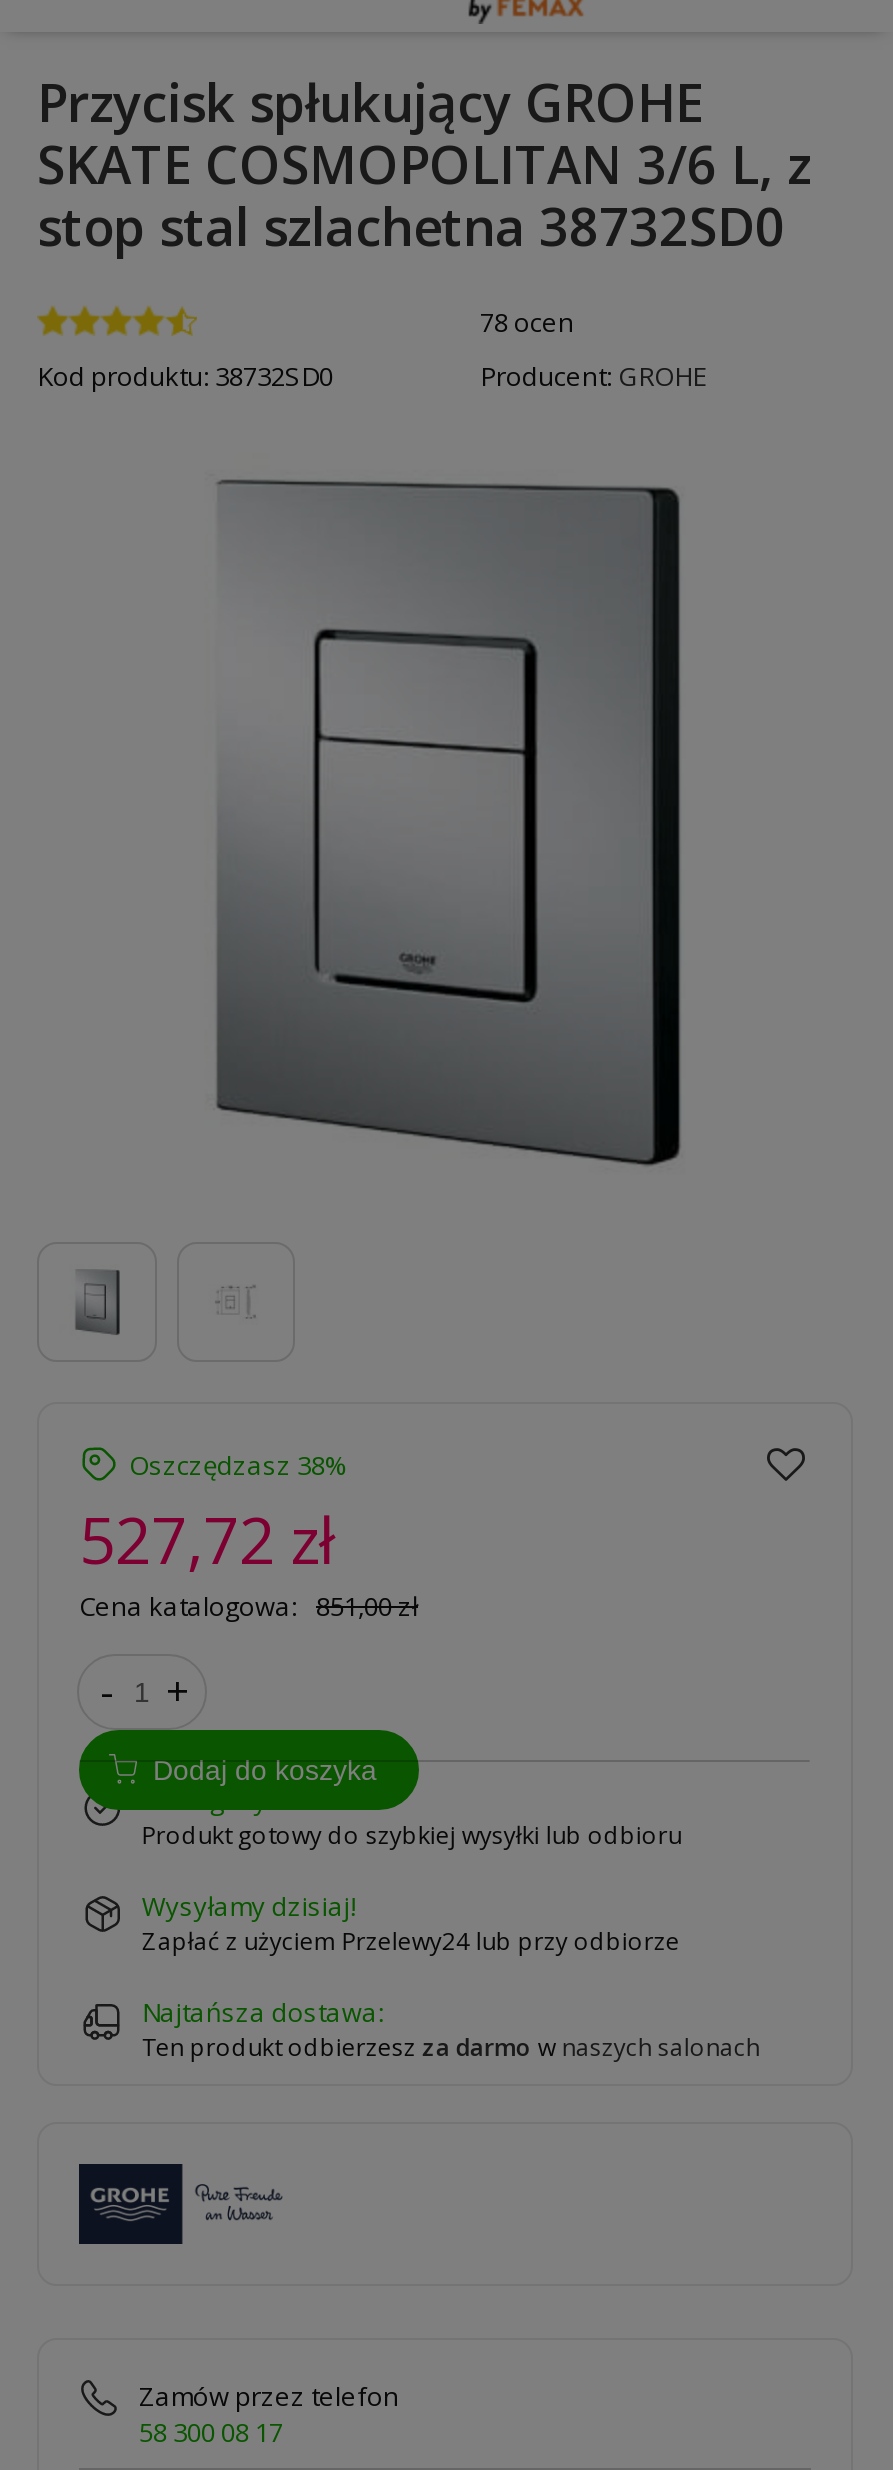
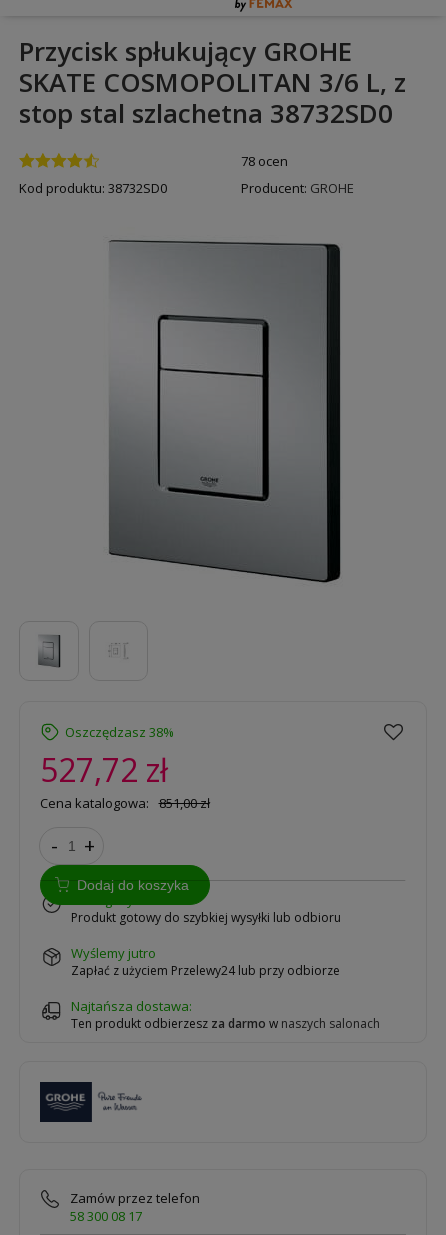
[166,1888,356,1924] wysyłamy dzisiaj! -> [83,944,156,962] wyślemy jutro

